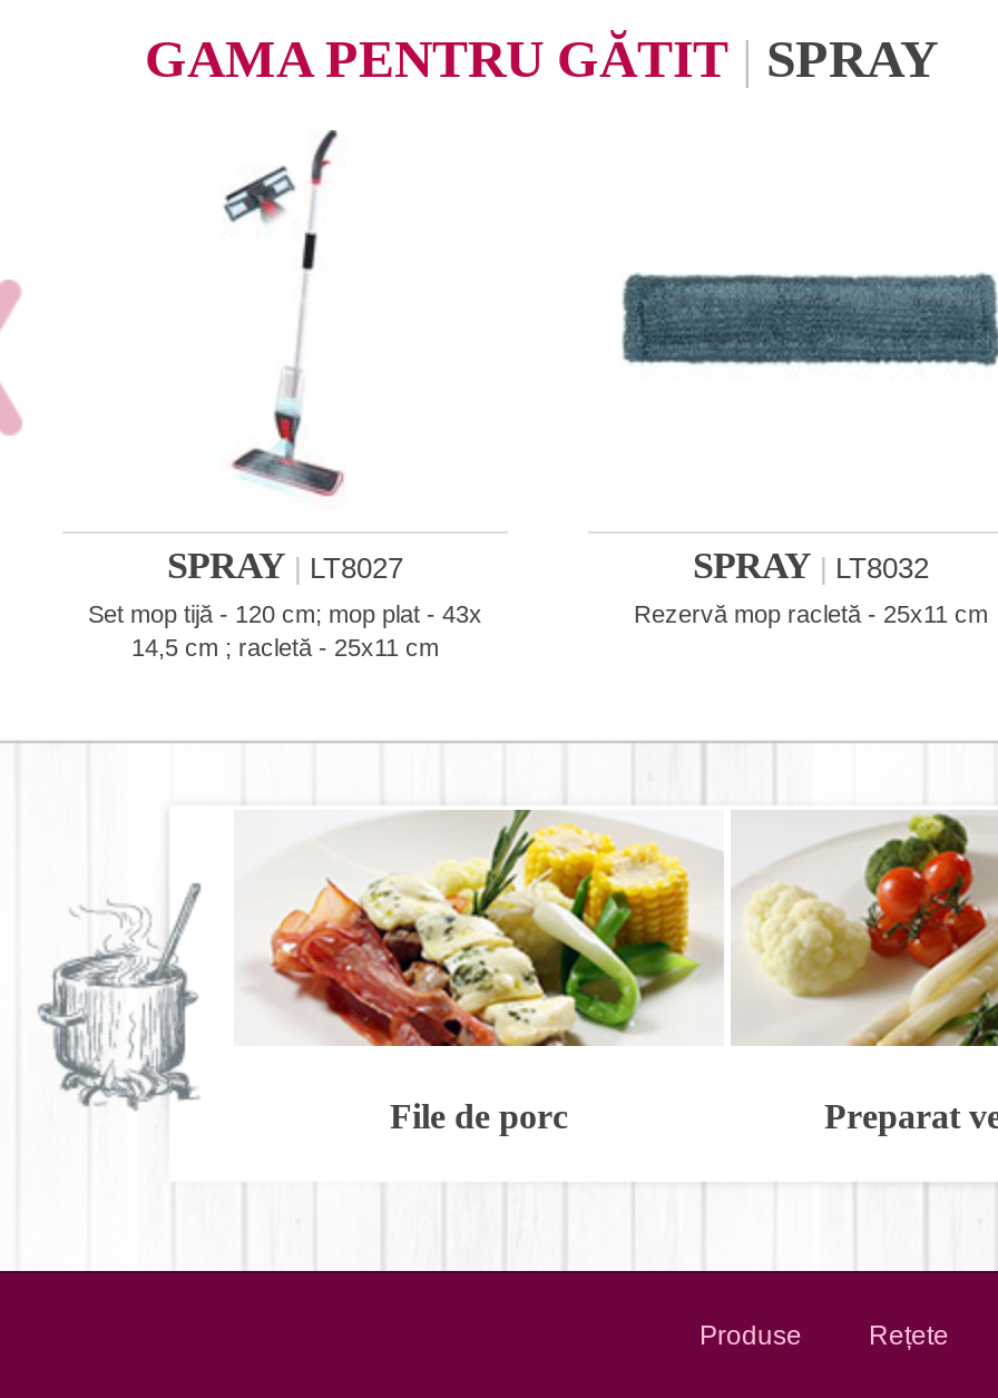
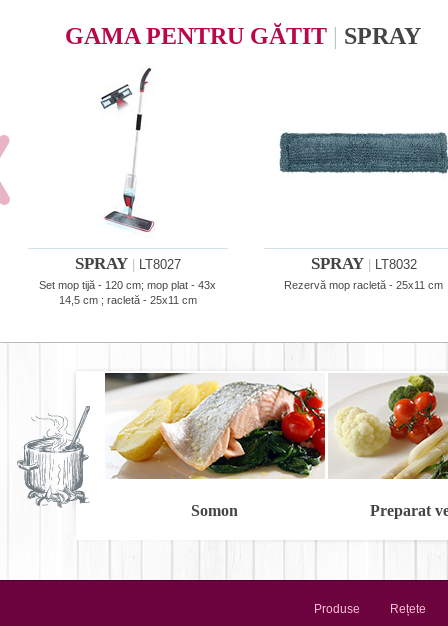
[234,808,724,1135] [image] | File de porc -> [104,372,326,519] [image] | Somon

